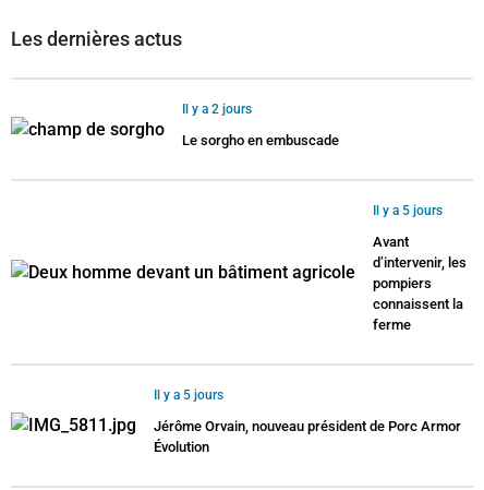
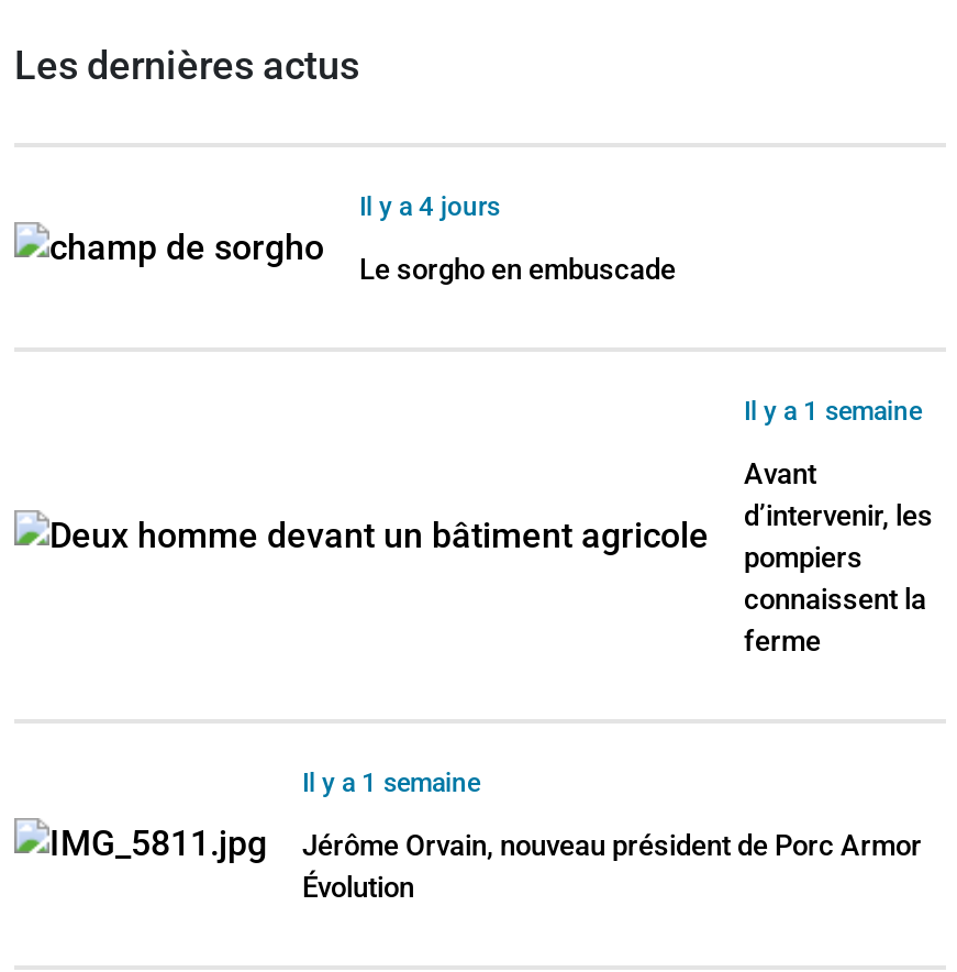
[182,101,252,116] Il y a 2 jours -> [359,191,500,221] Il y a 4 jours
[373,203,443,218] Il y a 5 jours -> [744,395,922,426] Il y a 1 semaine
[154,387,223,402] Il y a 5 jours -> [302,767,480,798] Il y a 1 semaine

